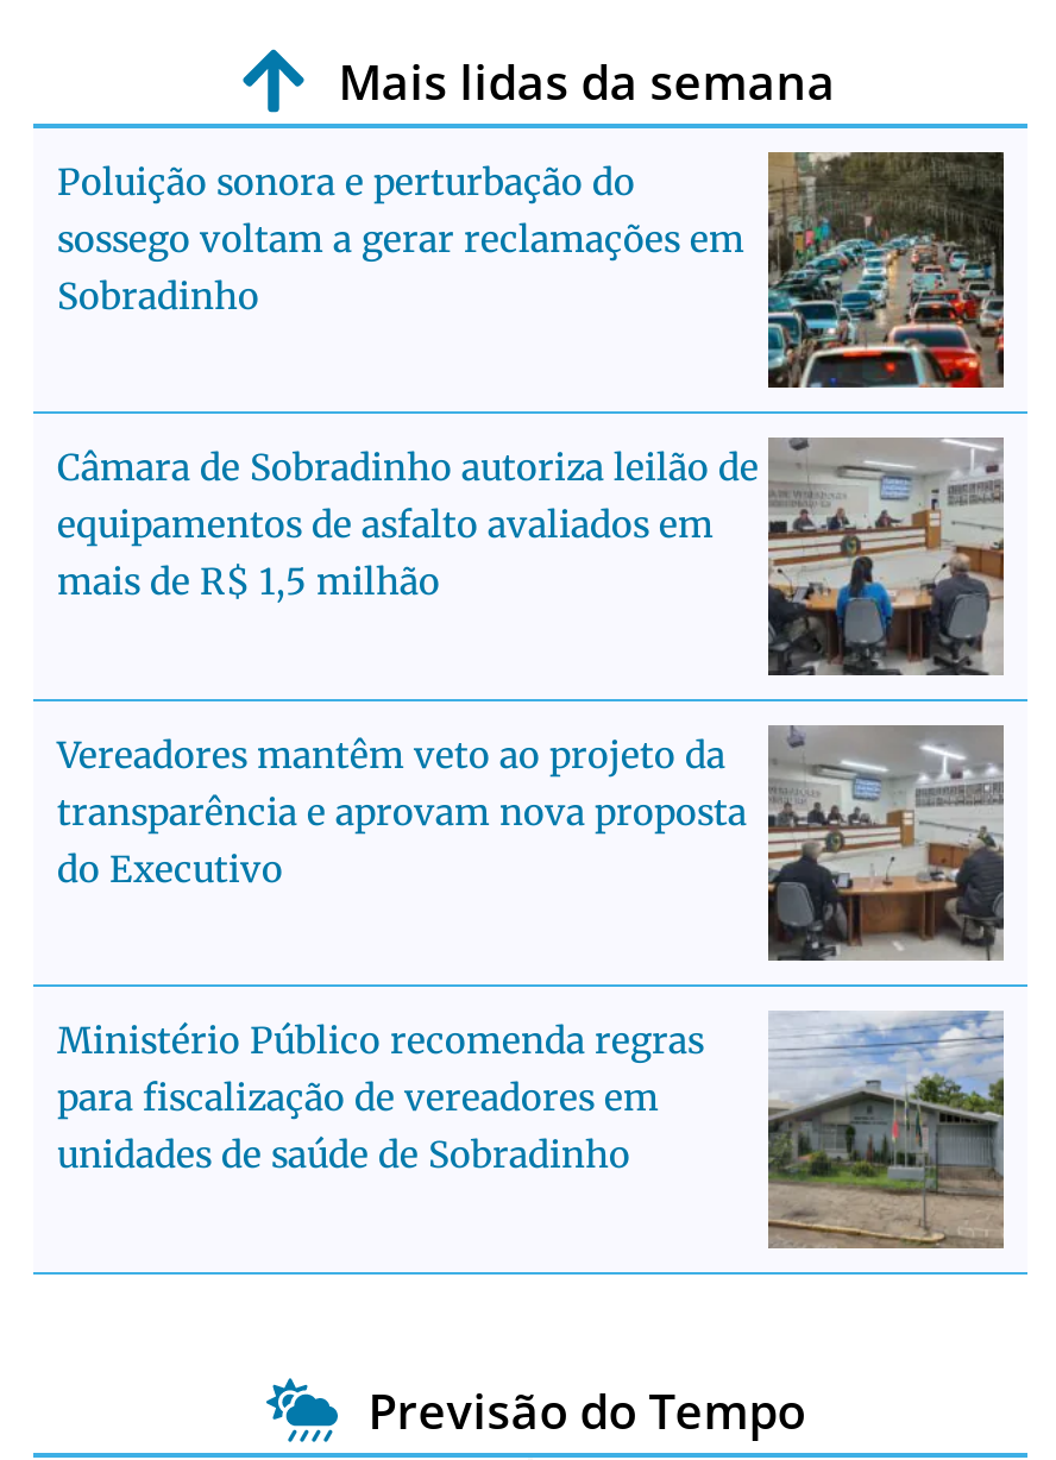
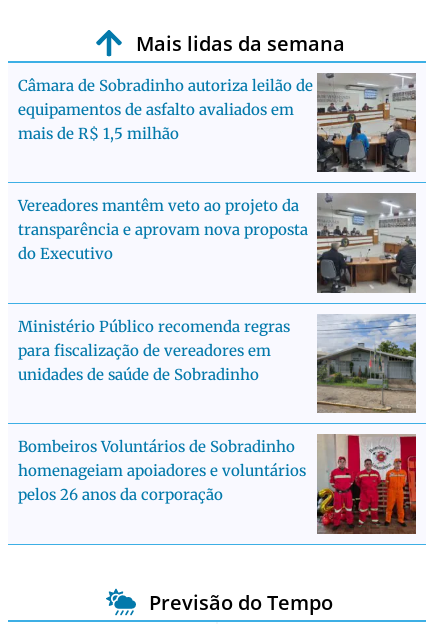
[57,150,1004,390] [image] | Poluição sonora e perturbação do | sossego voltam a gerar reclamações em | Sobradinho -> none
moved [57,435,1008,1177] -> [18,71,418,384]: [image] | Câmara de Sobradinho autoriza leilão de | equipamentos de asfalto avaliados em | ... | para fiscalização de vereadores em | unidades de saúde de Sobradinho
none -> [18,434,417,535] [image] | Bombeiros Voluntários de Sobradinho | homenageiam apoiadores e voluntários | pelos 26 anos da corporação

